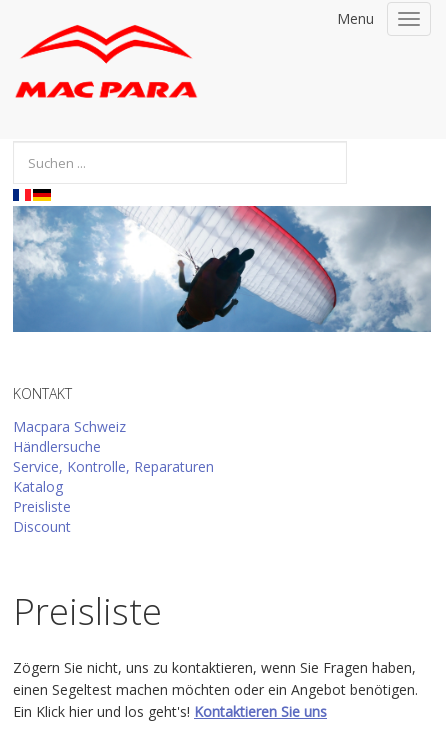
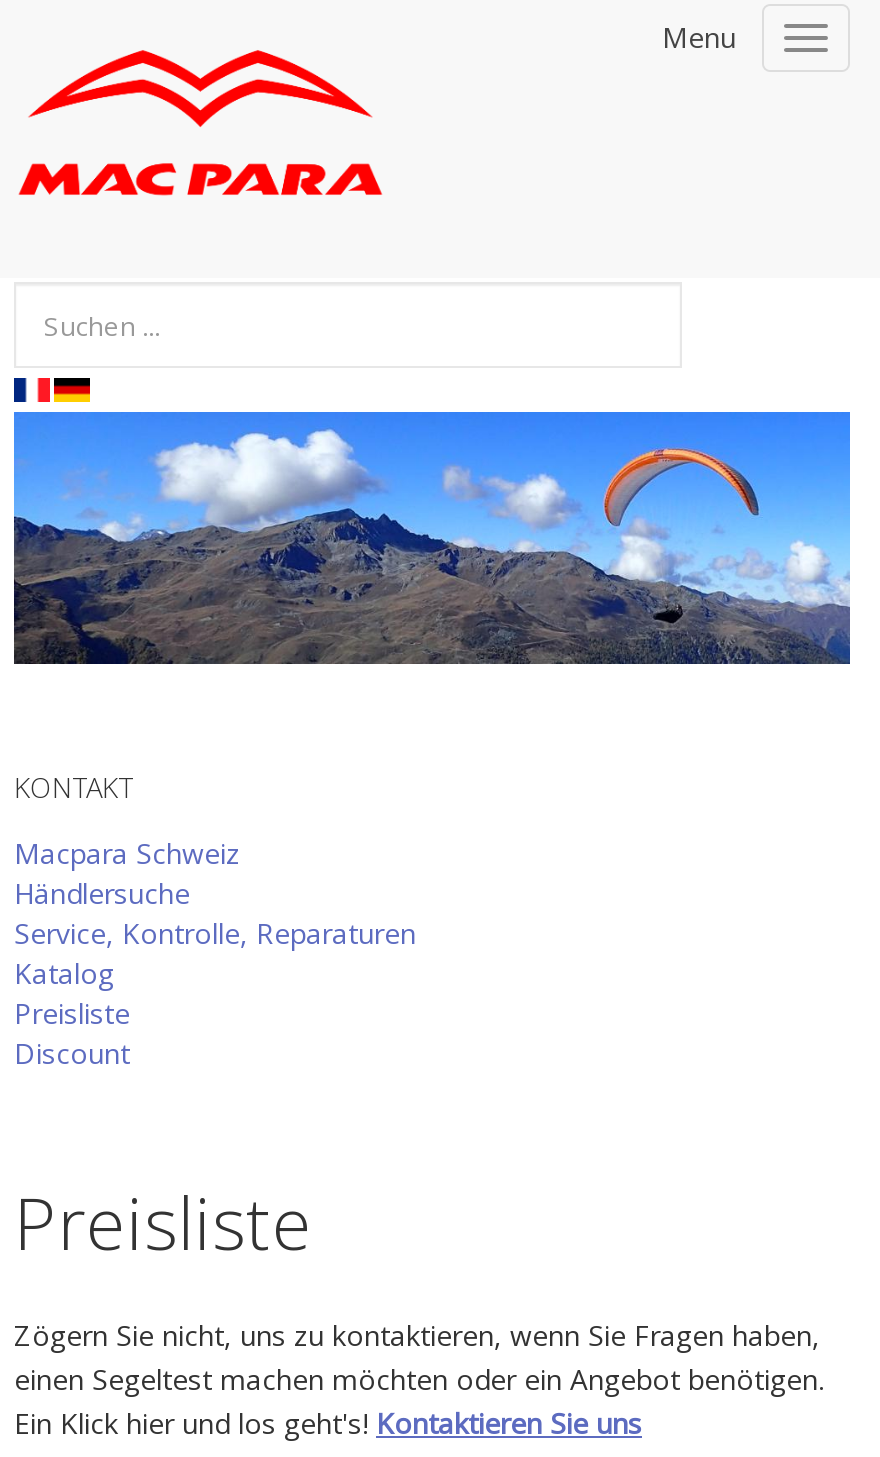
[12,205,432,333] [image] -> [12,410,852,666] [image]

